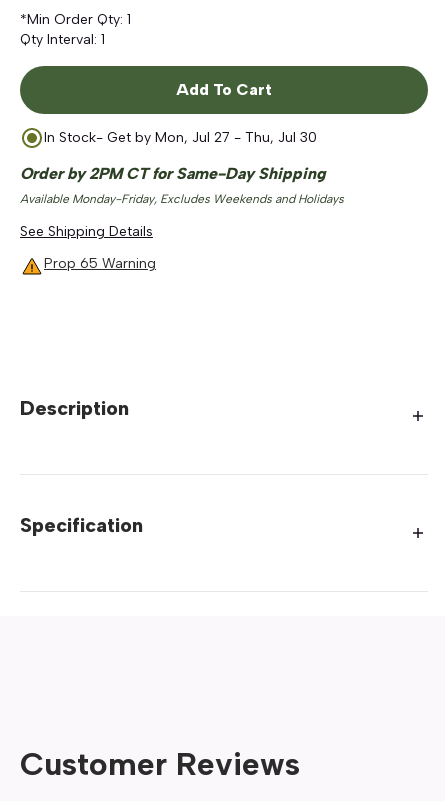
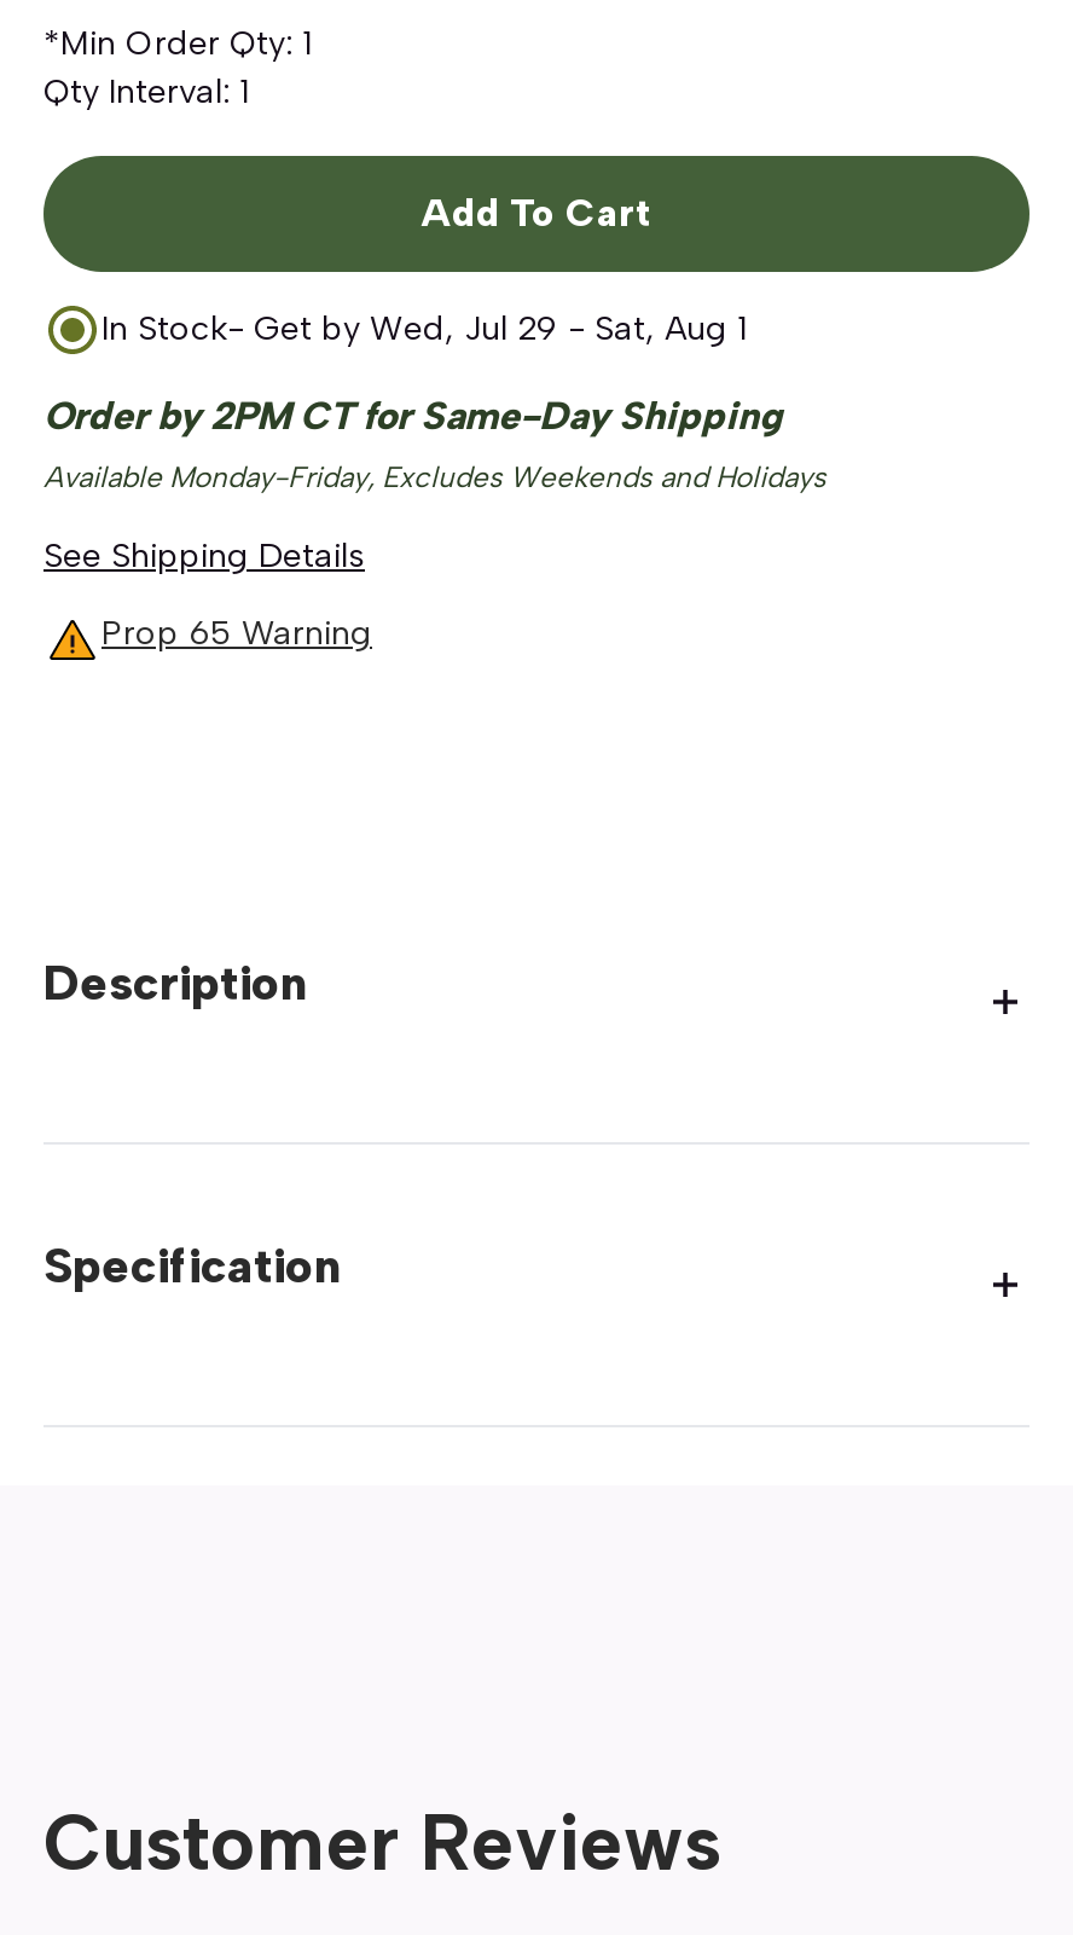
[44,129,317,146] In Stock- Get by Mon, Jul 27 - Thu, Jul 30 -> [101,308,747,349] In Stock- Get by Wed, Jul 29 - Sat, Aug 1

